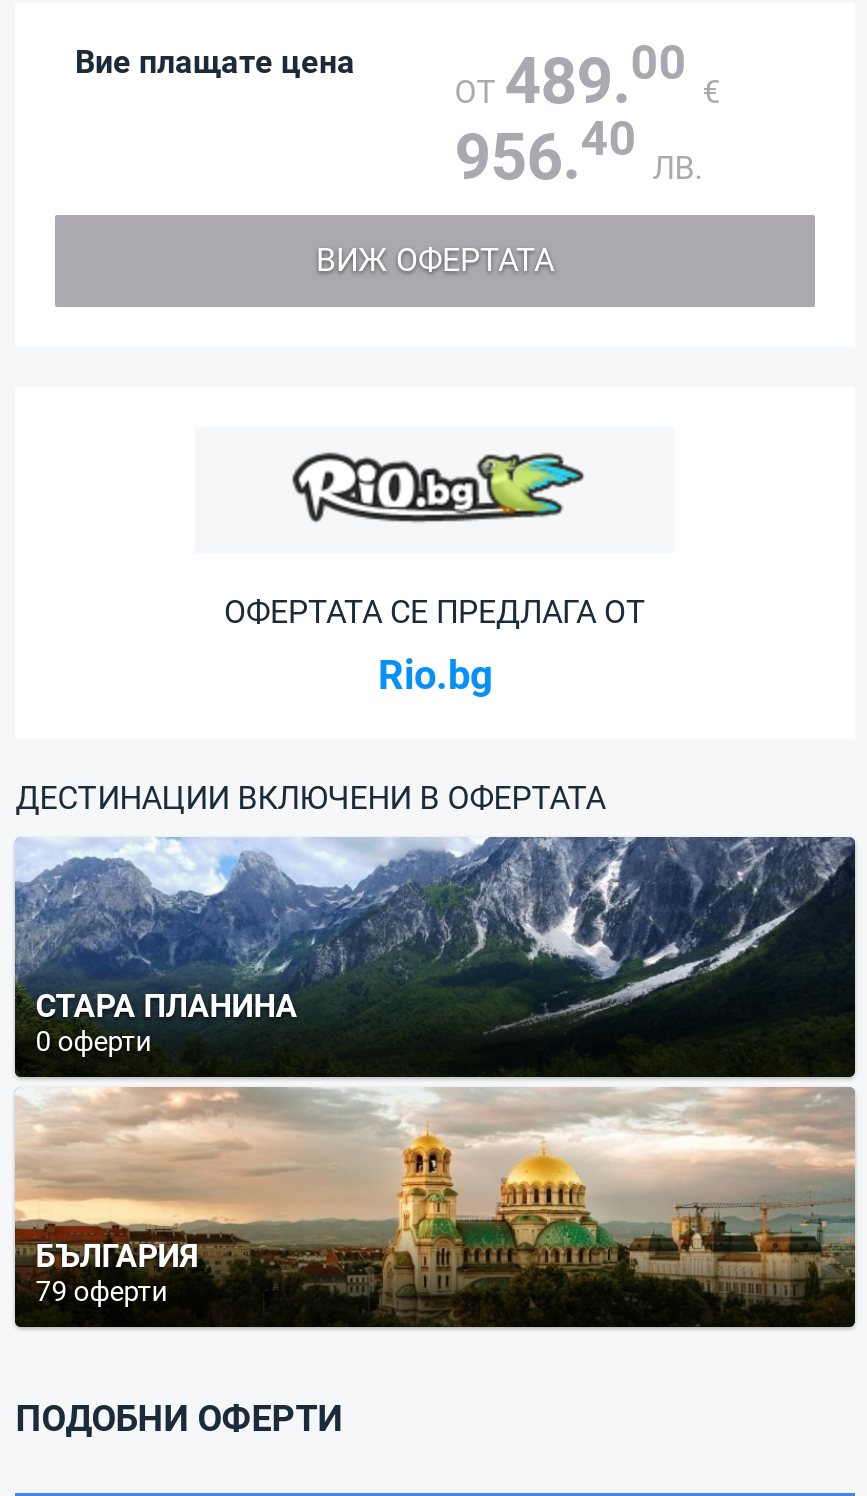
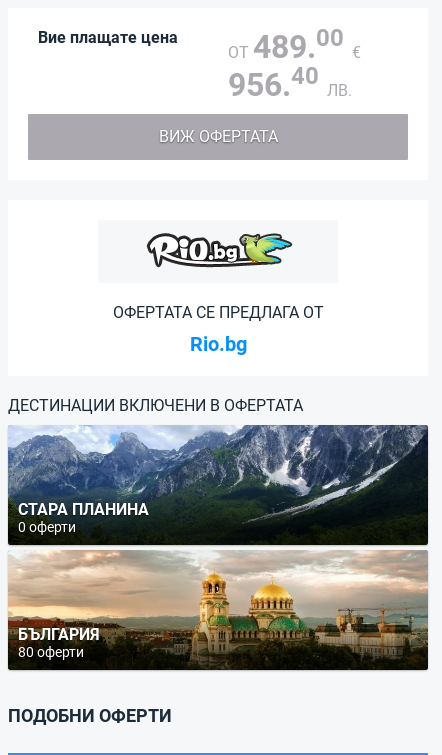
[35,1275,167,1307] 79 оферти -> [18,644,84,660] 80 оферти

